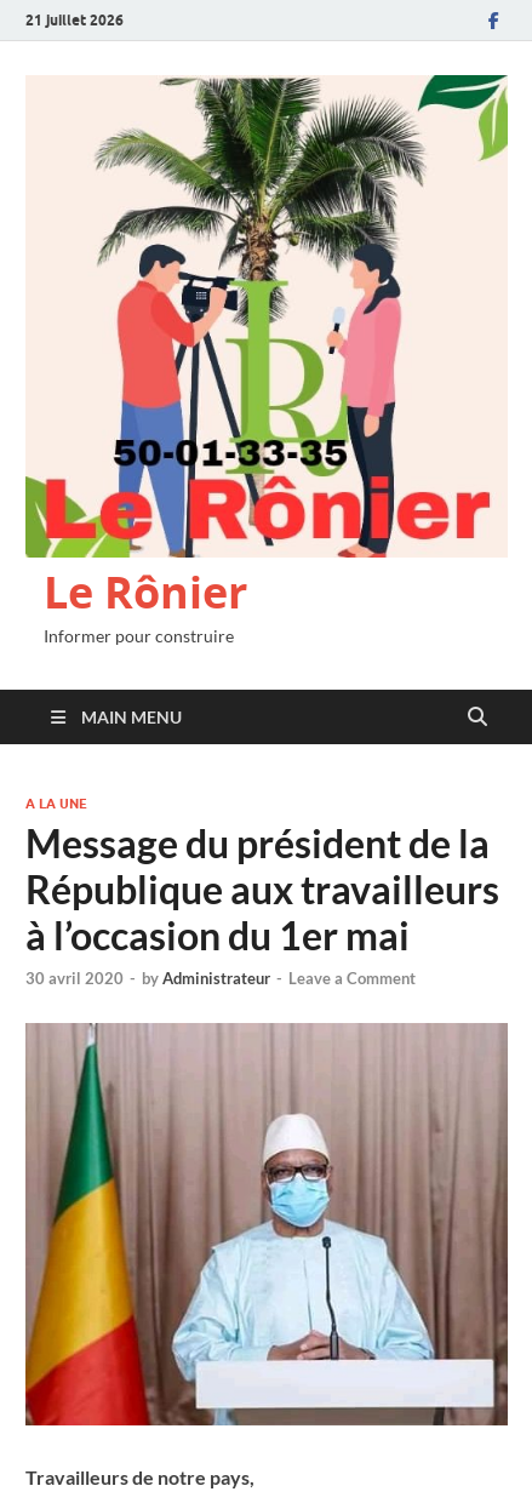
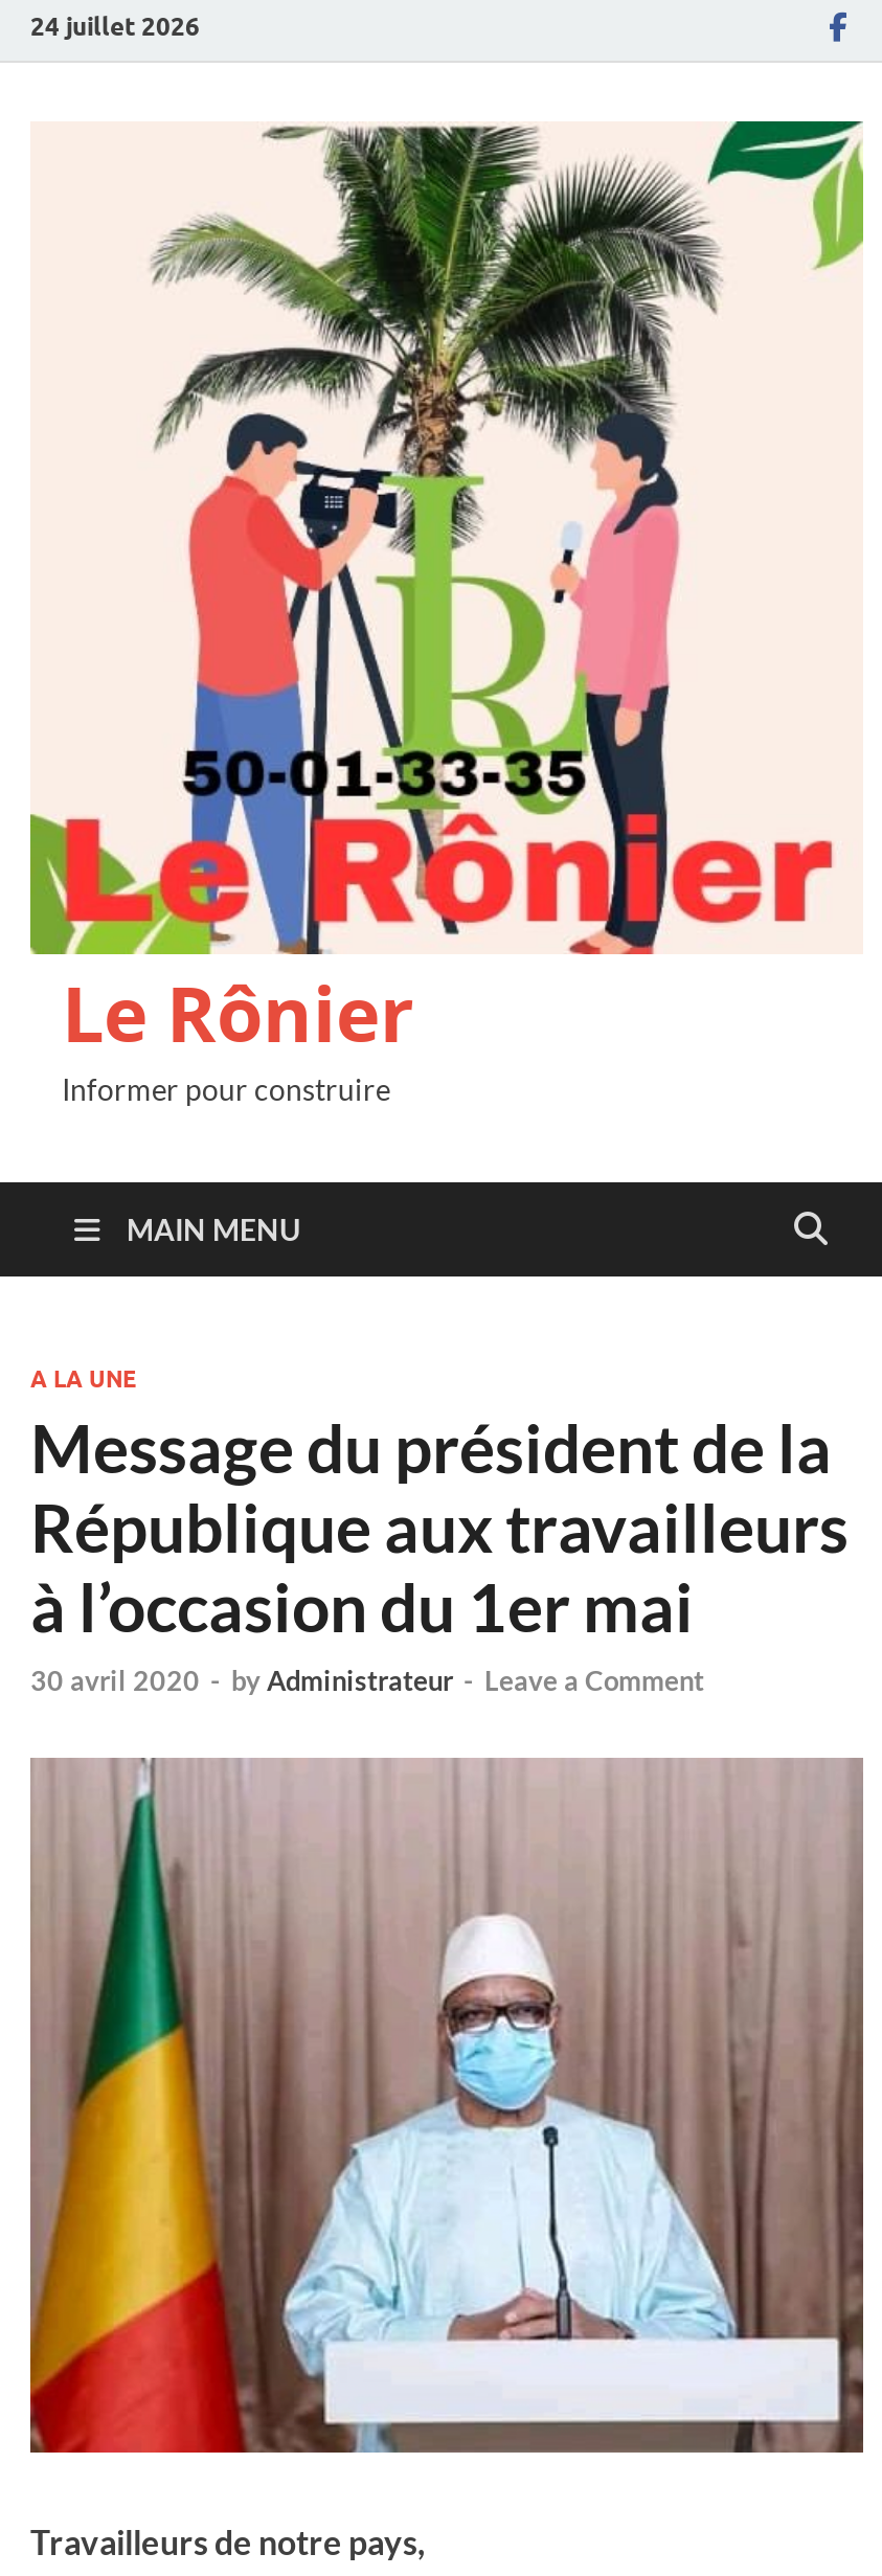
[25,10,124,28] 21 juillet 2026 -> [30,9,200,41] 24 juillet 2026

